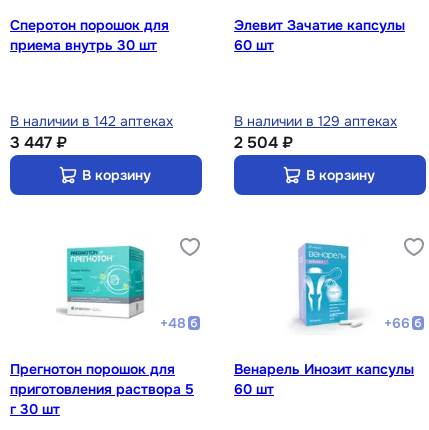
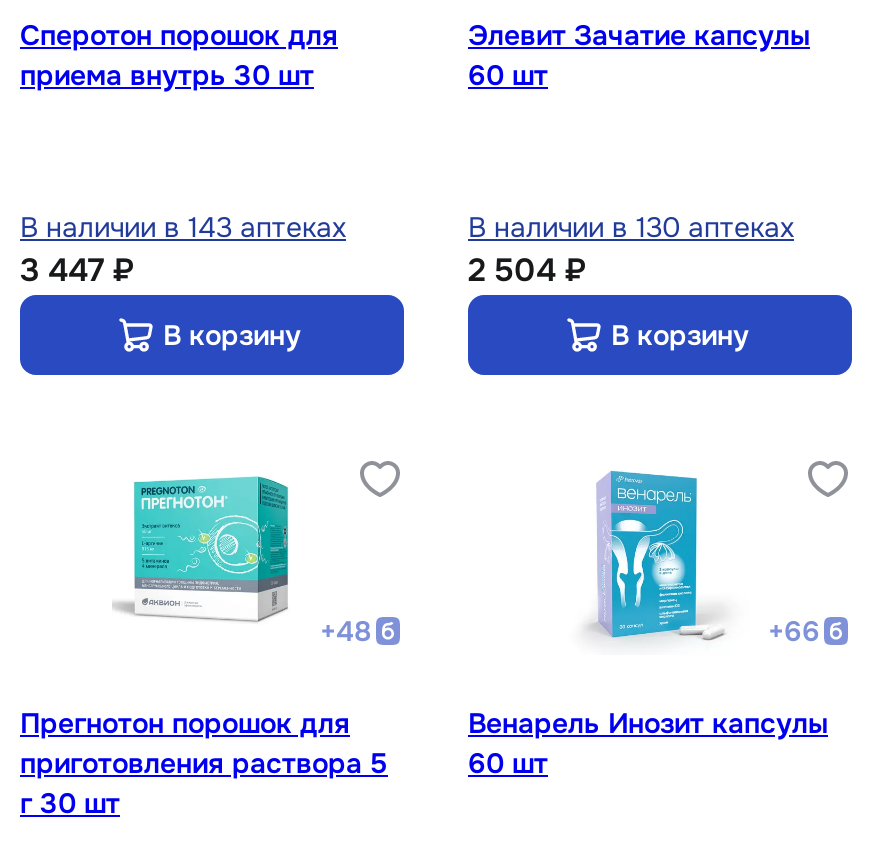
[10,112,173,130] В наличии в 142 аптеках -> [20,209,346,245] В наличии в 143 аптеках
[234,112,397,130] В наличии в 129 аптеках -> [468,209,794,245] В наличии в 130 аптеках

